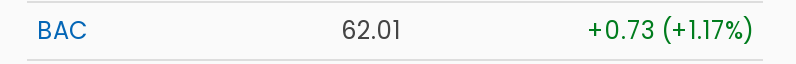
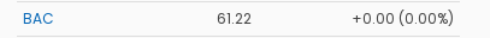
[343,14,403,48] 62.01 -> [217,8,252,28] 61.22
[587,14,753,48] +0.73 (+1.17%) -> [352,8,454,28] +0.00 (0.00%)

